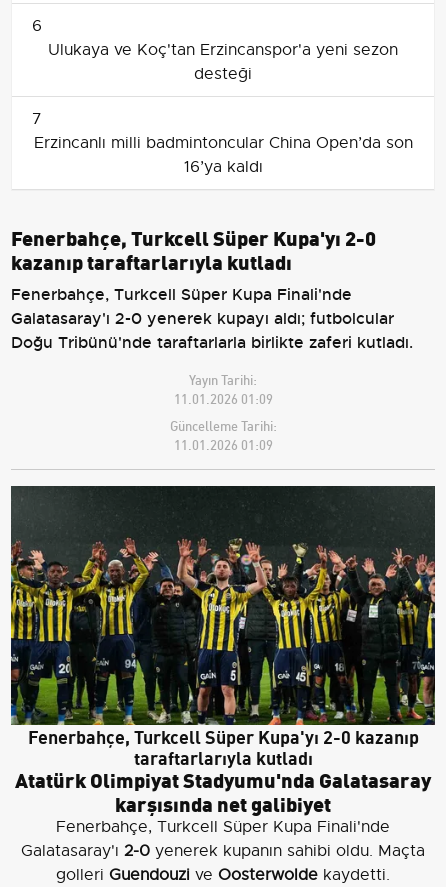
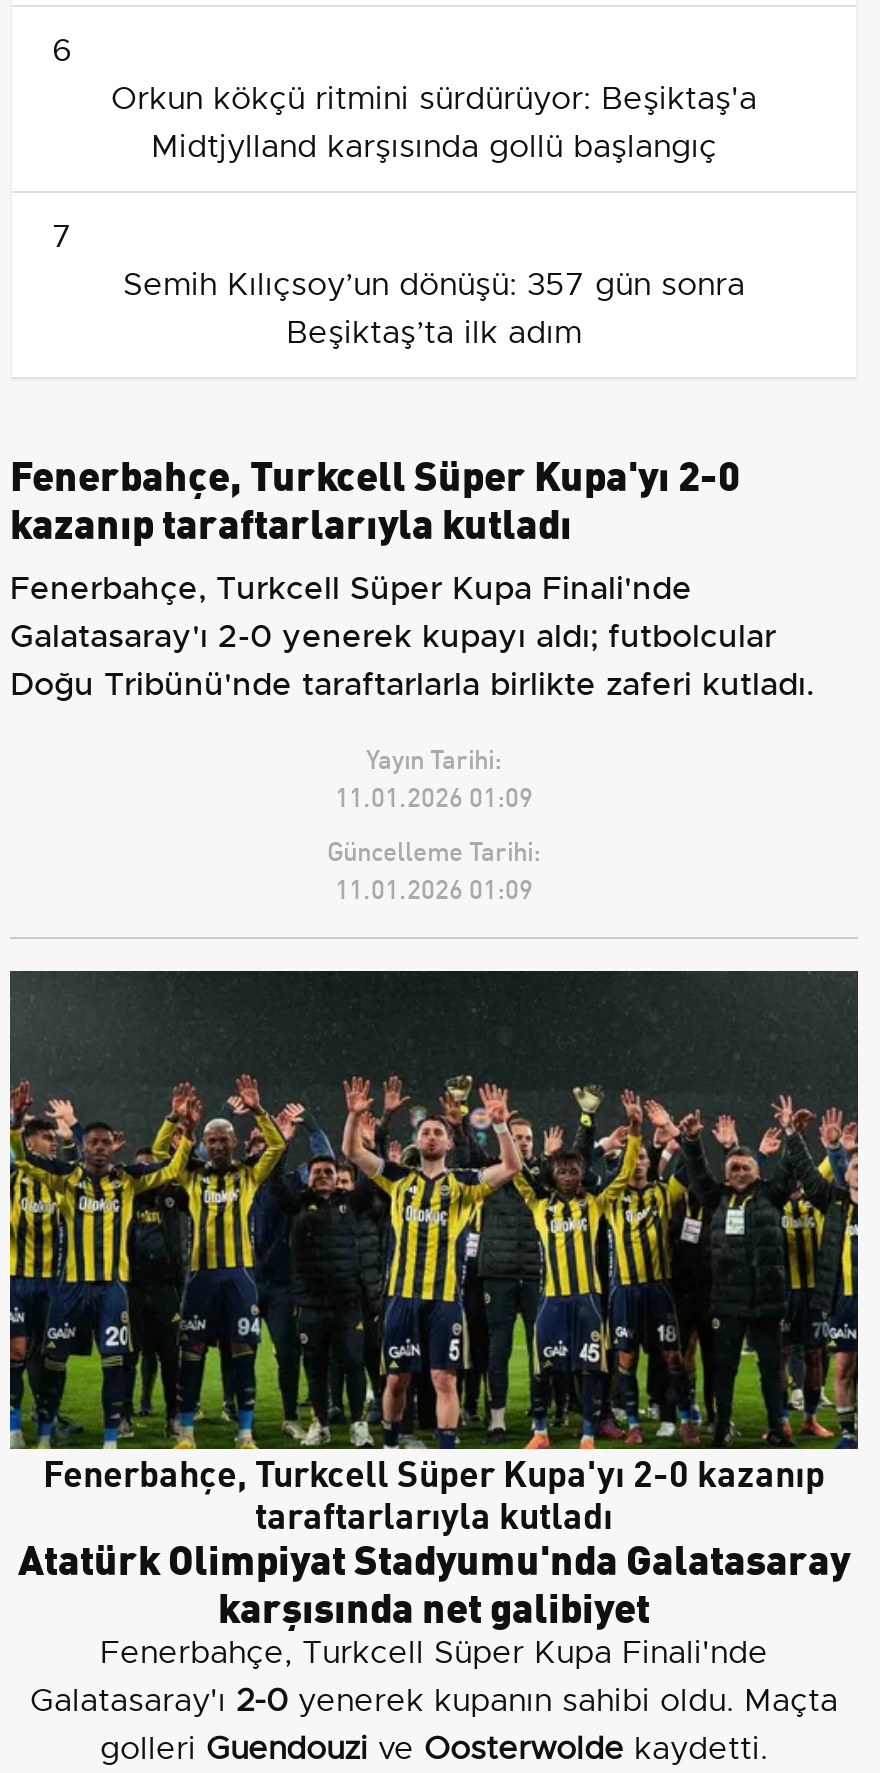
[48,40,398,84] Ulukaya ve Koç'tan Erzincanspor'a yeni sezon | desteği -> [111,80,757,168] Orkun kökçü ritmini sürdürüyor: Beşiktaş'a | Midtjylland karşısında gollü başlangıç
[33,133,412,177] Erzincanlı milli badmintoncular China Open’da son | 16’ya kaldı -> [123,266,745,354] Semih Kılıçsoy’un dönüşü: 357 gün sonra | Beşiktaş’ta ilk adım

